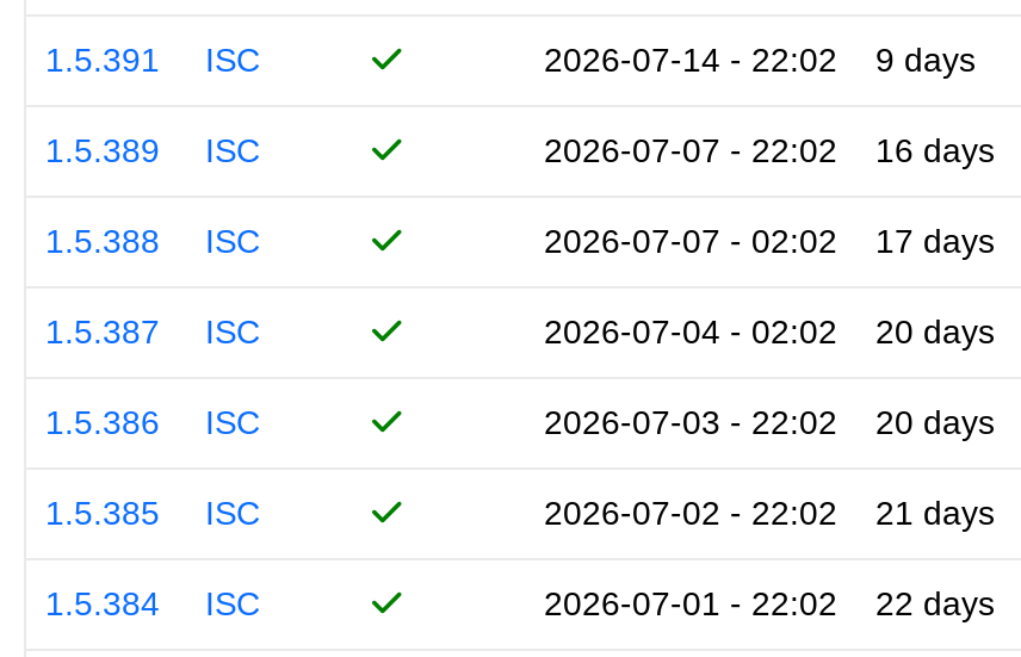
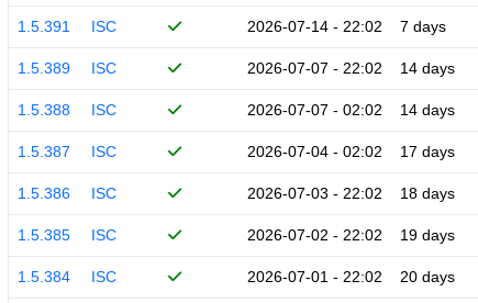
[544,41,976,79] 2026-07-14 - 22:02 9 days -> [247,18,446,35] 2026-07-14 - 22:02 7 days
[544,131,995,169] 2026-07-07 - 22:02 16 days -> [247,59,455,77] 2026-07-07 - 22:02 14 days
[544,222,995,260] 2026-07-07 - 02:02 17 days -> [247,101,455,119] 2026-07-07 - 02:02 14 days
[544,312,995,351] 2026-07-04 - 02:02 20 days -> [247,143,455,160] 2026-07-04 - 02:02 17 days
[544,403,995,441] 2026-07-03 - 22:02 20 days -> [247,184,455,202] 2026-07-03 - 22:02 18 days
[544,494,995,532] 2026-07-02 - 22:02 21 days -> [247,226,455,244] 2026-07-02 - 22:02 19 days
[544,584,995,622] 2026-07-01 - 22:02 22 days -> [247,268,455,285] 2026-07-01 - 22:02 20 days

